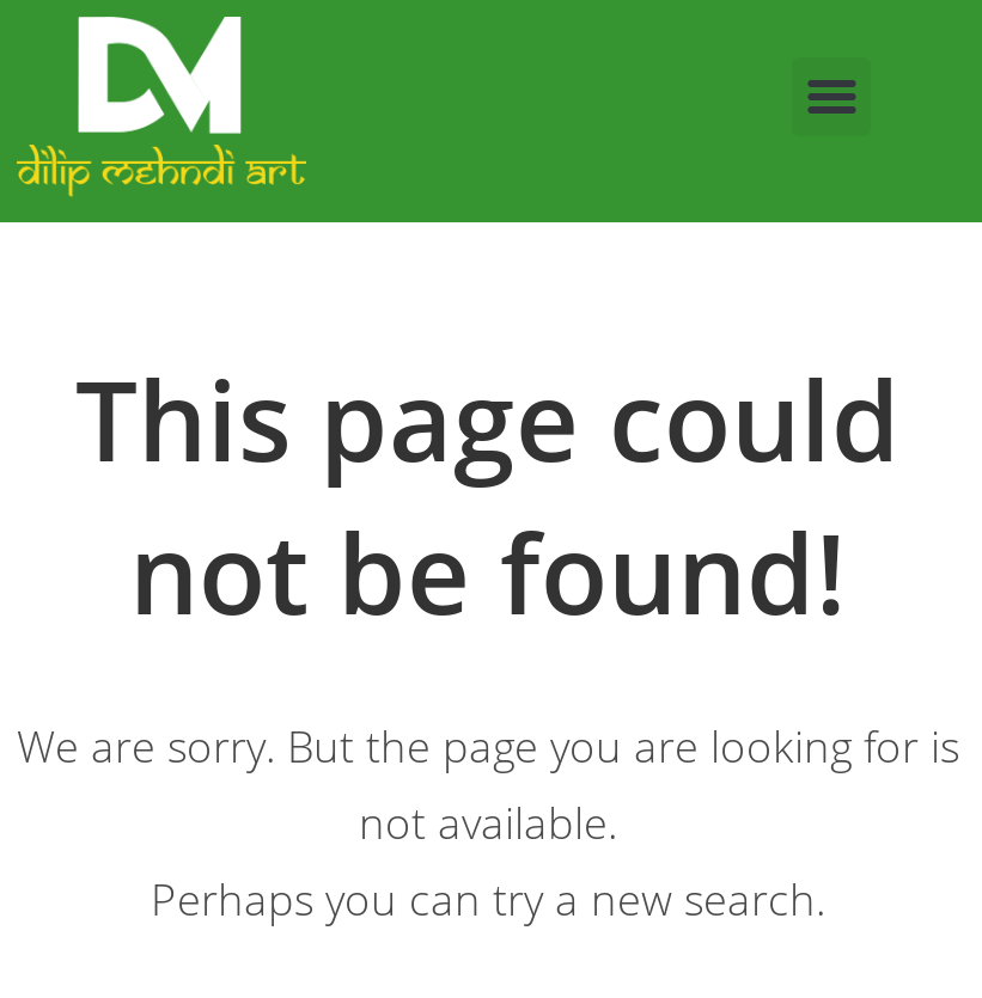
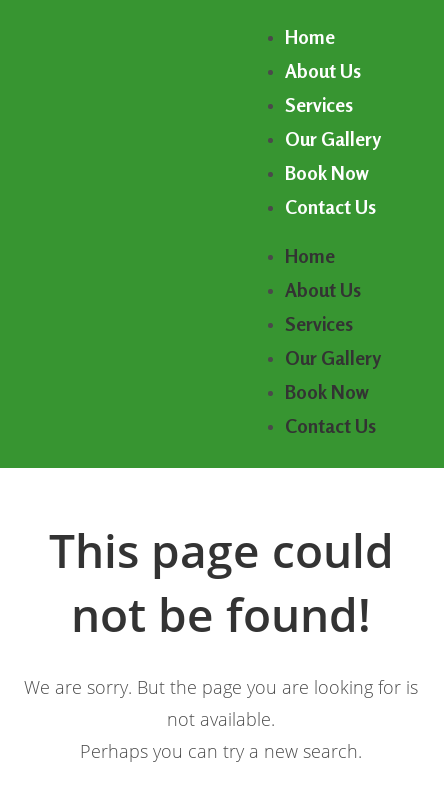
none -> [285,25,381,437] Home | About Us | Services | Our Gallery | Book Now | Contact Us | Home | About Us | Services | Our Gallery | Book Now | Contact Us
[17,14,306,198] [image] -> none

